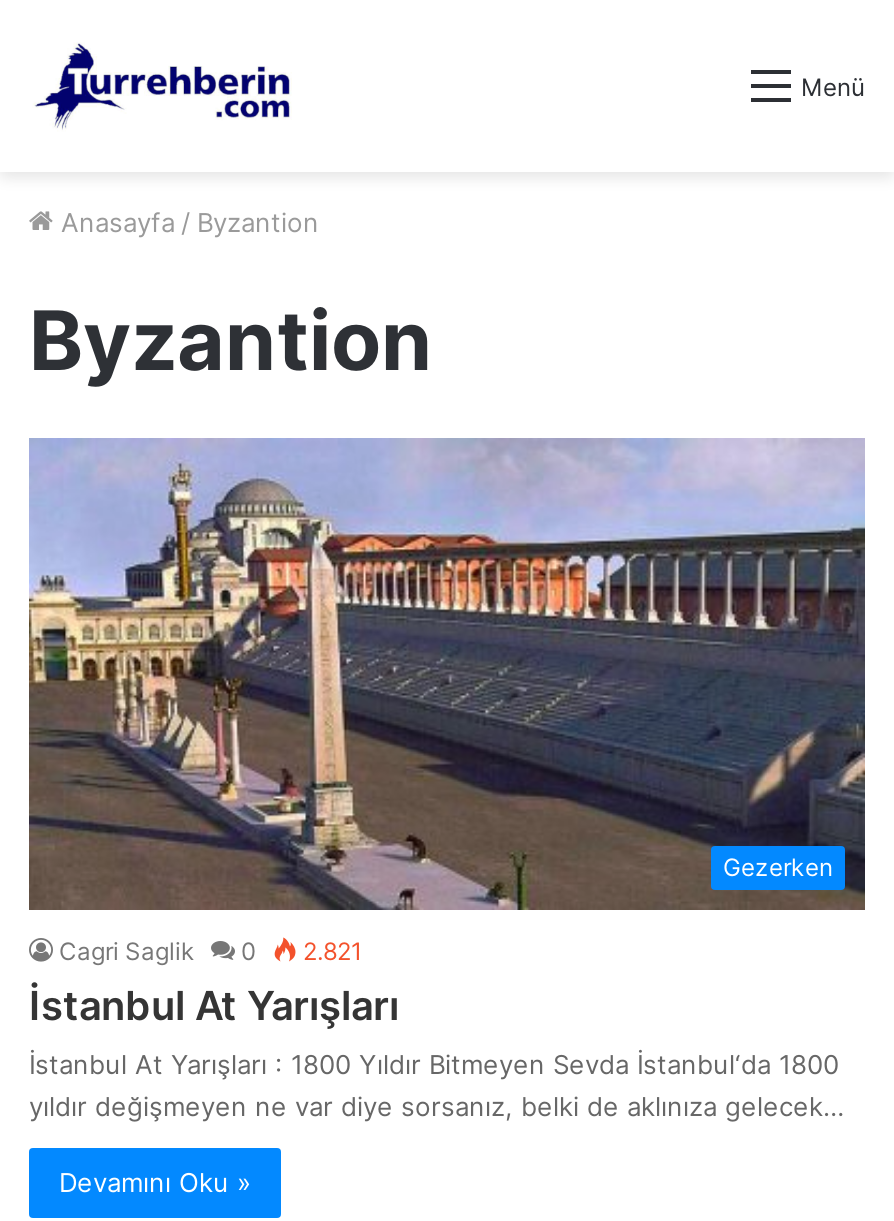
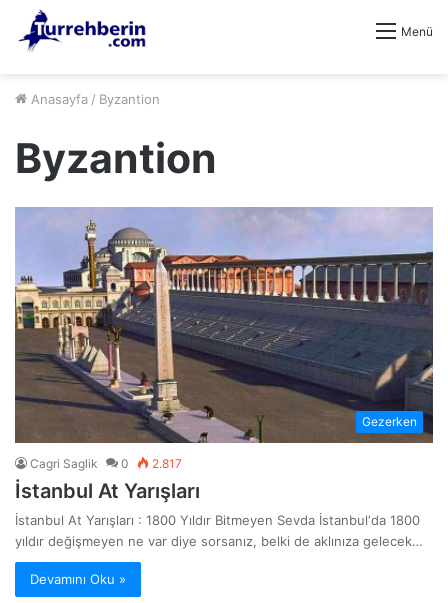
[59,936,363,966] Cagri Saglik 0 2.821 -> [30,456,182,471] Cagri Saglik 0 2.817

